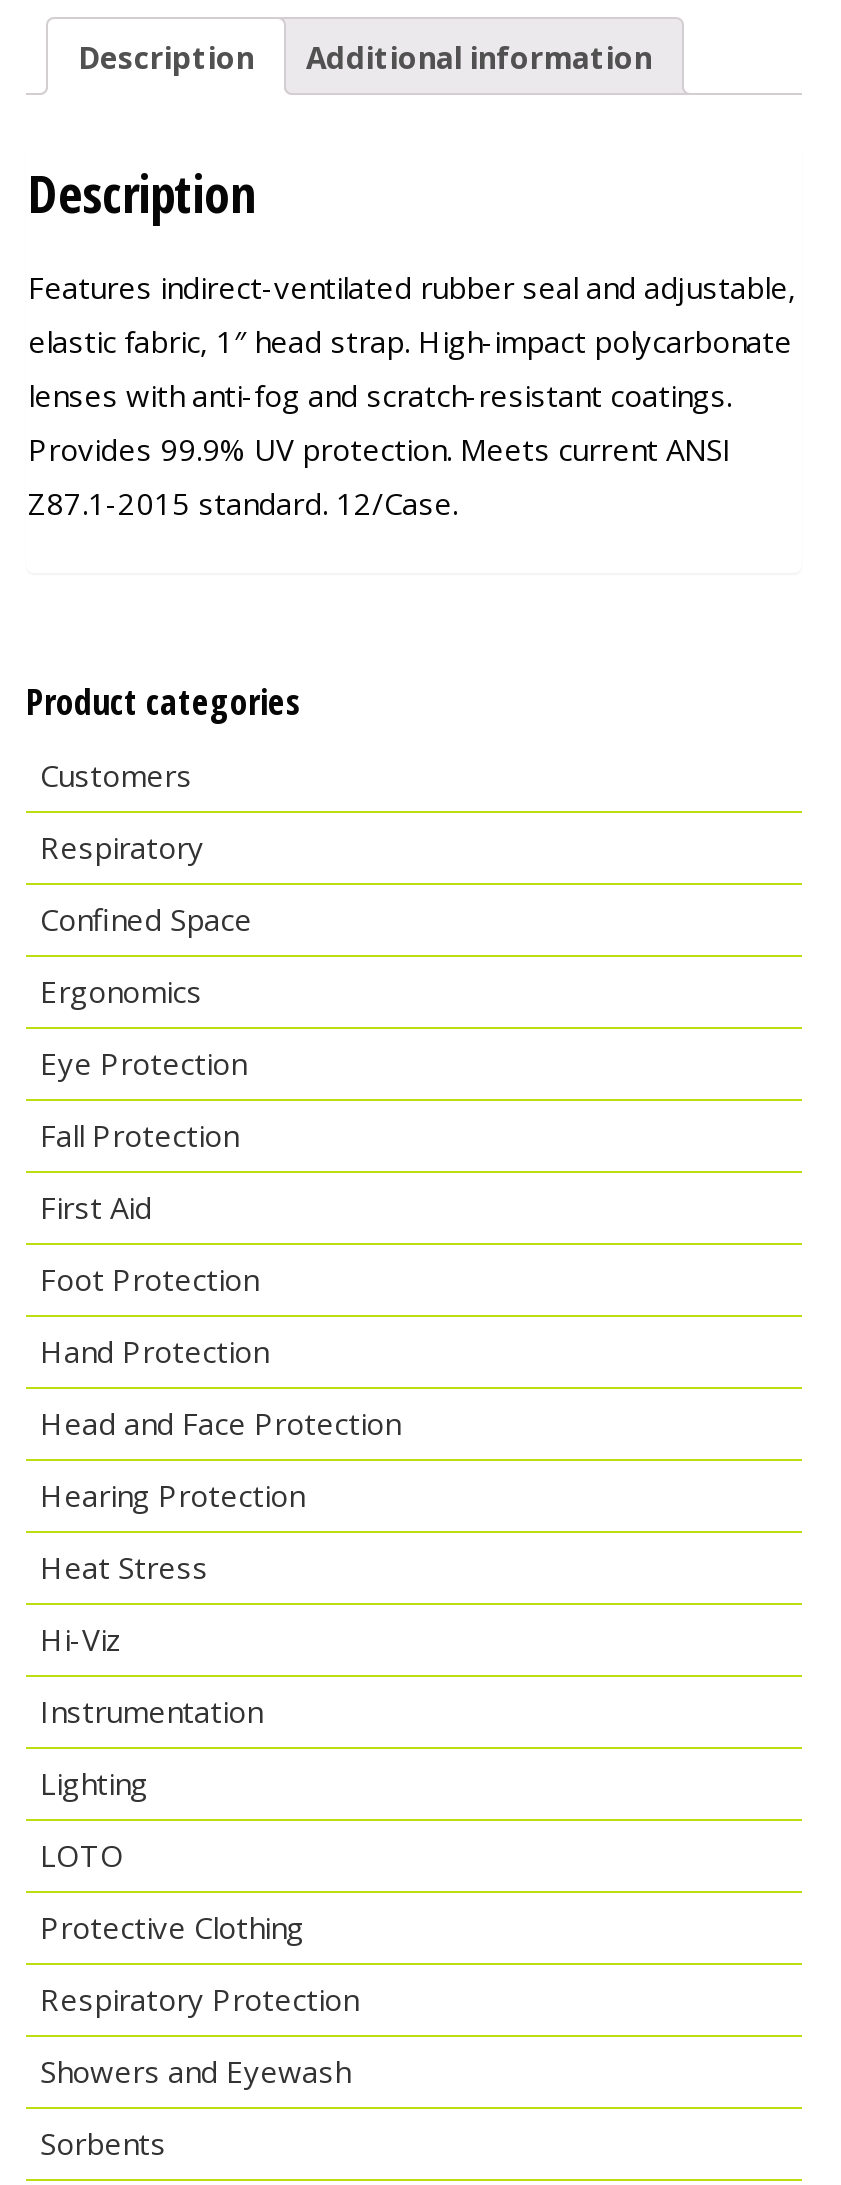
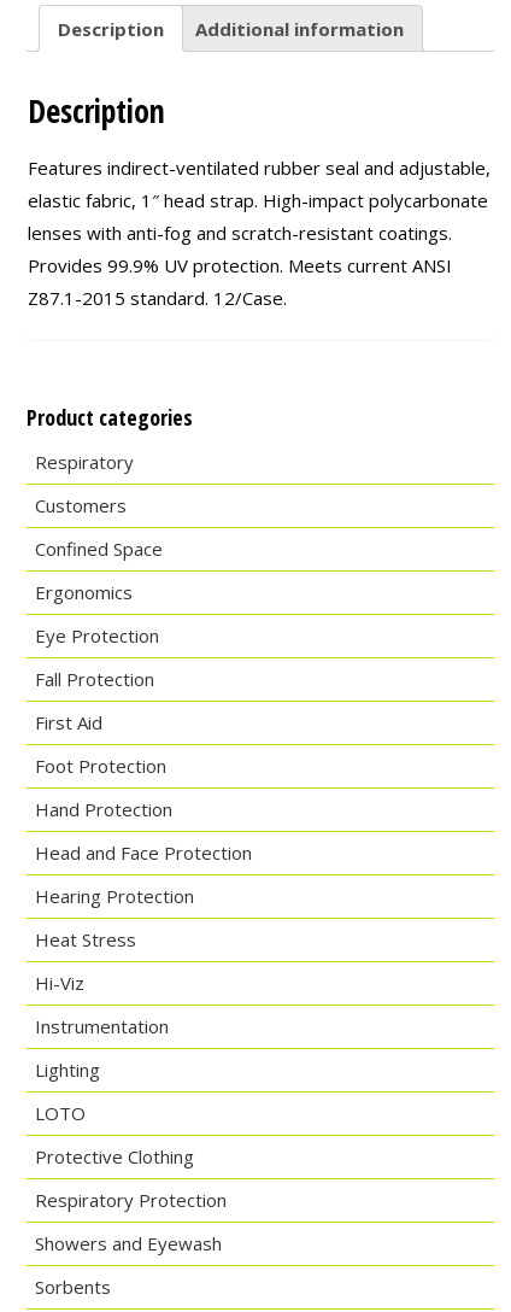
moved [40,756,192,796] -> [35,494,127,518]: Customers
moved [40,828,204,868] -> [35,450,134,474]: Respiratory

